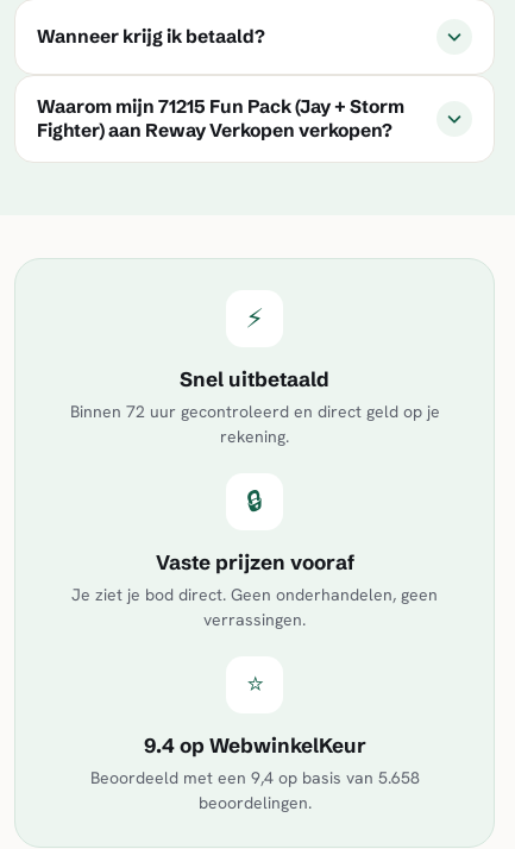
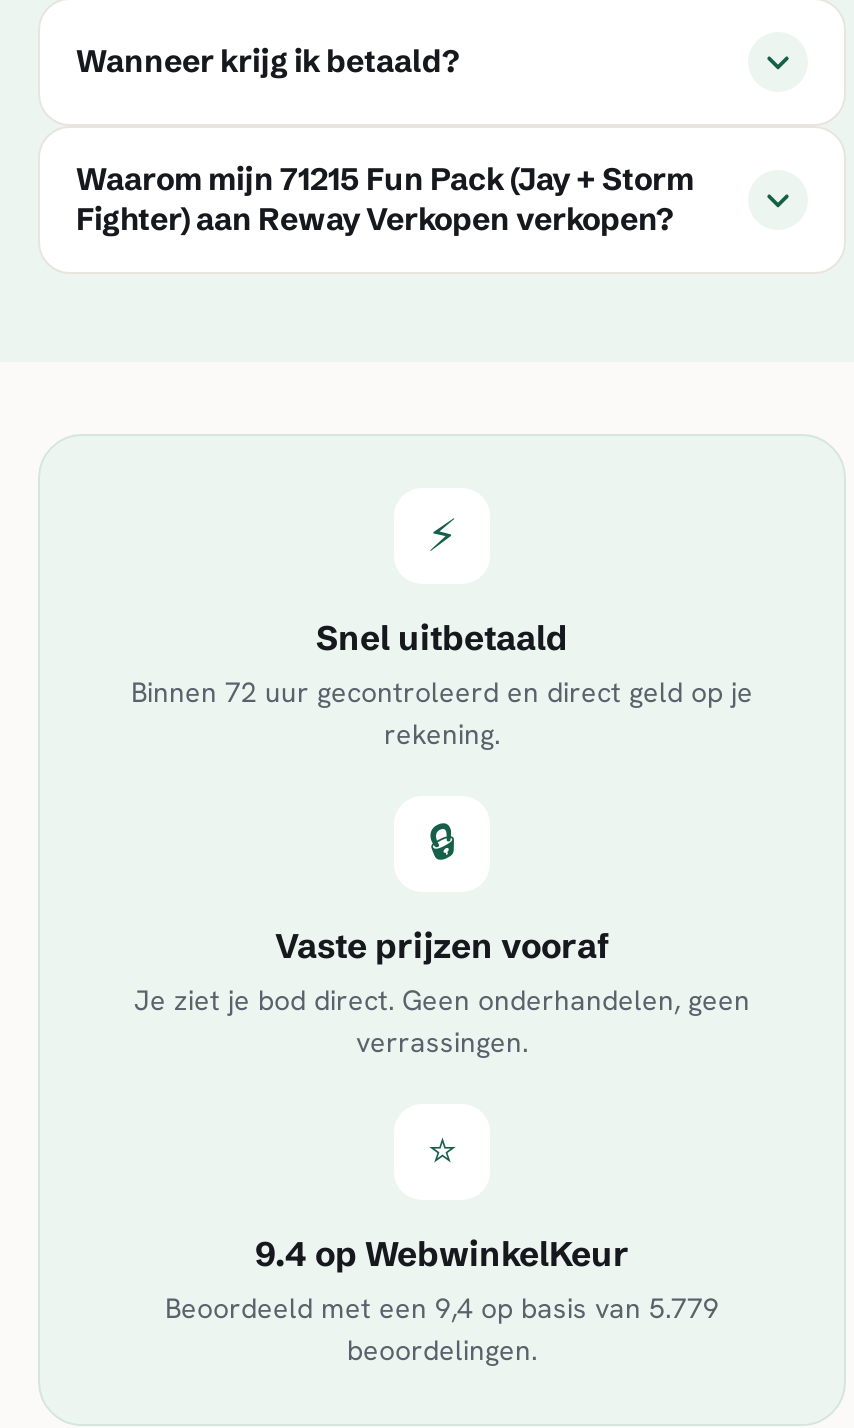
[90,766,419,788] Beoordeeld met een 9,4 op basis van 5.658 -> [165,1289,719,1325] Beoordeeld met een 9,4 op basis van 5.779

